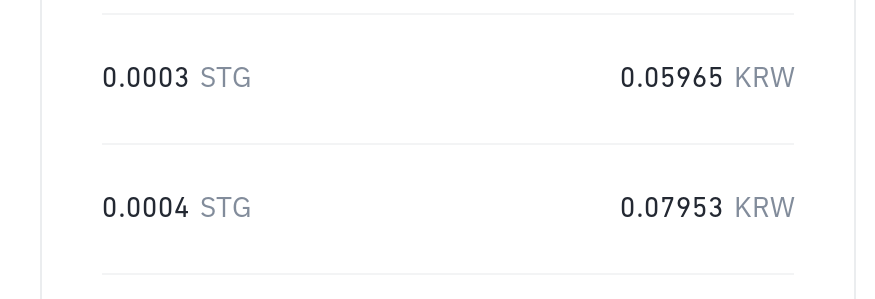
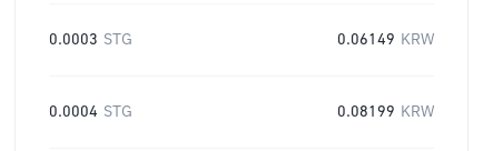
[620,65,794,93] 0.05965 KRW -> [337,32,434,48] 0.06149 KRW
[620,195,794,223] 0.07953 KRW -> [337,104,434,120] 0.08199 KRW

